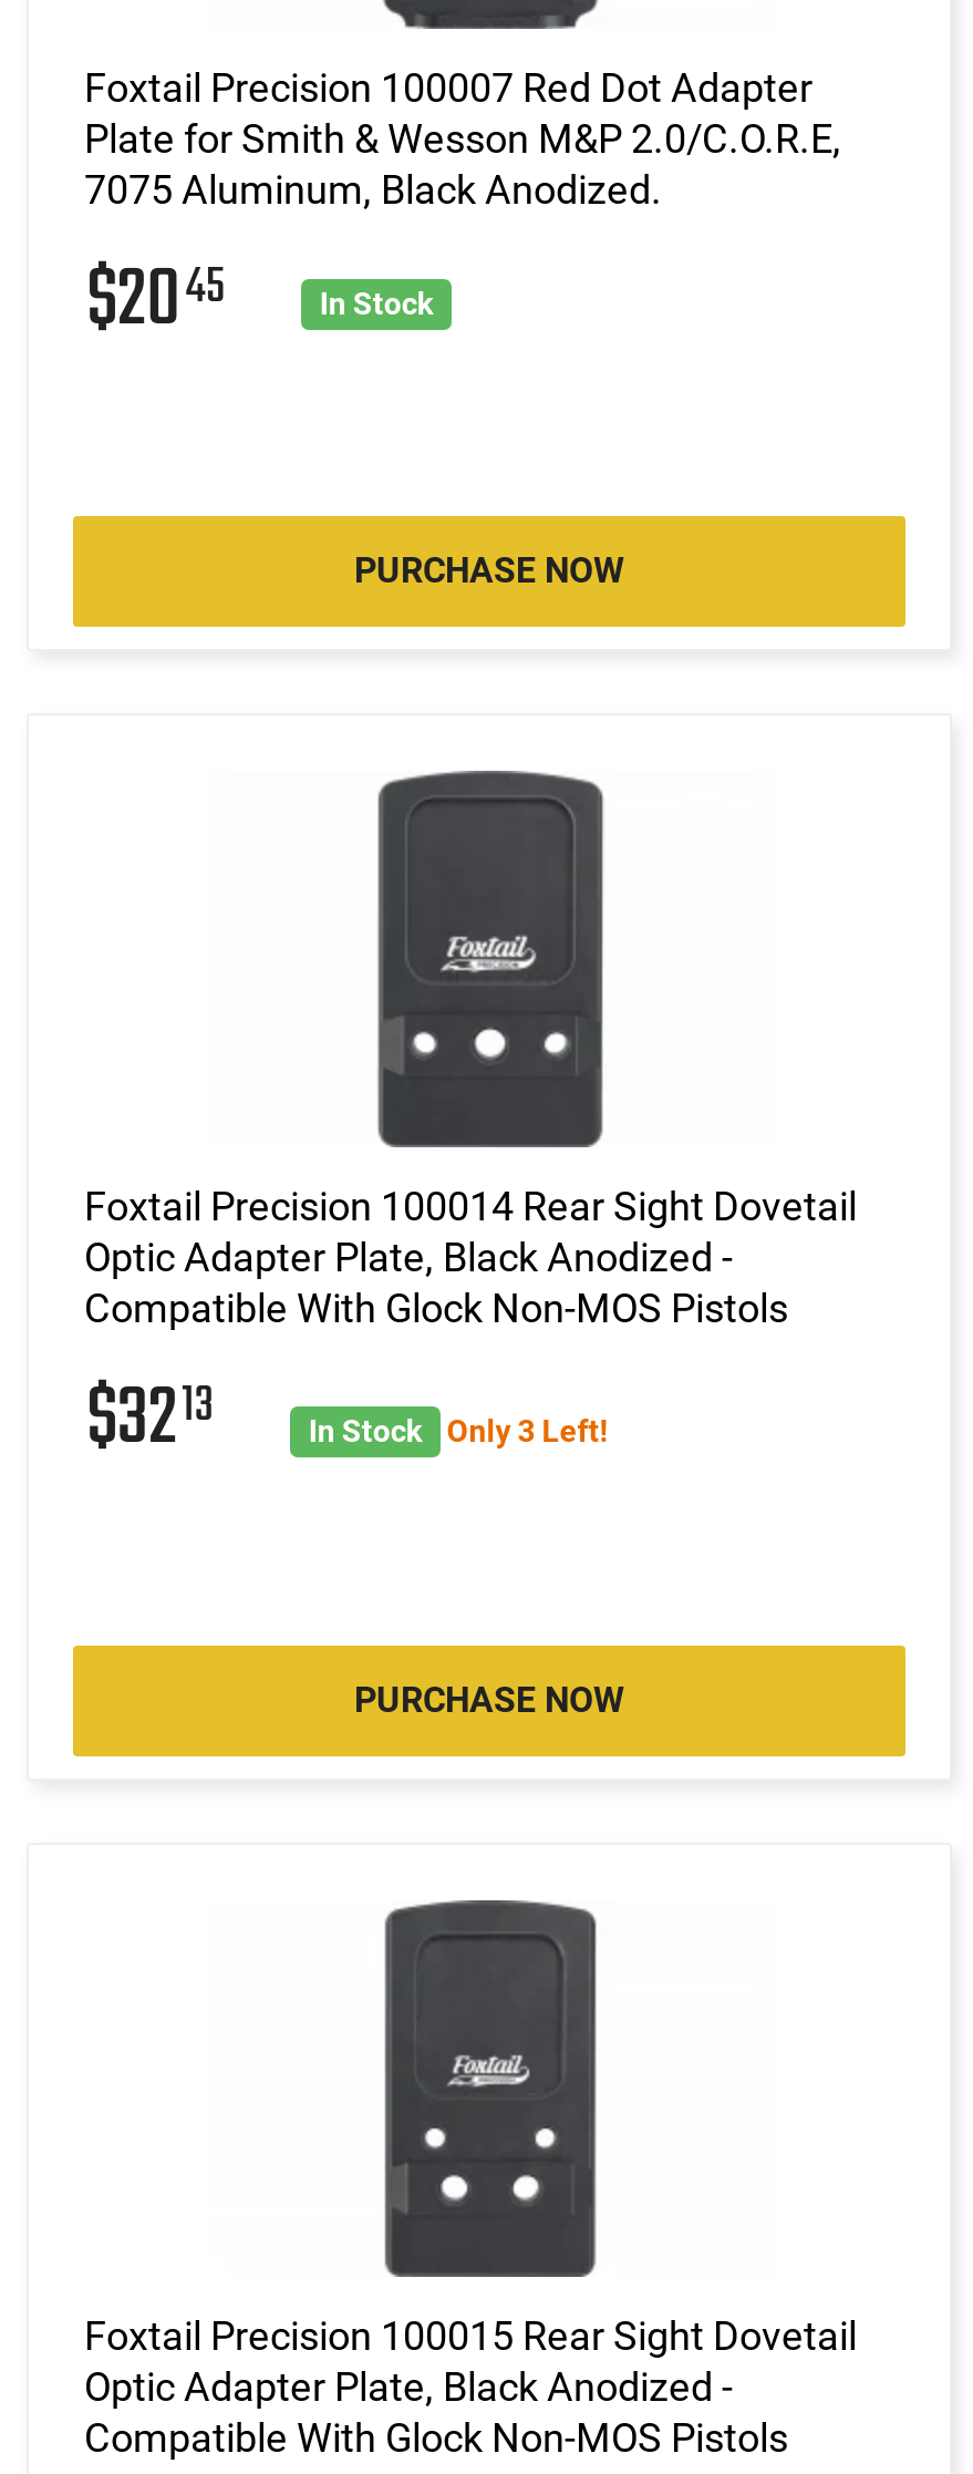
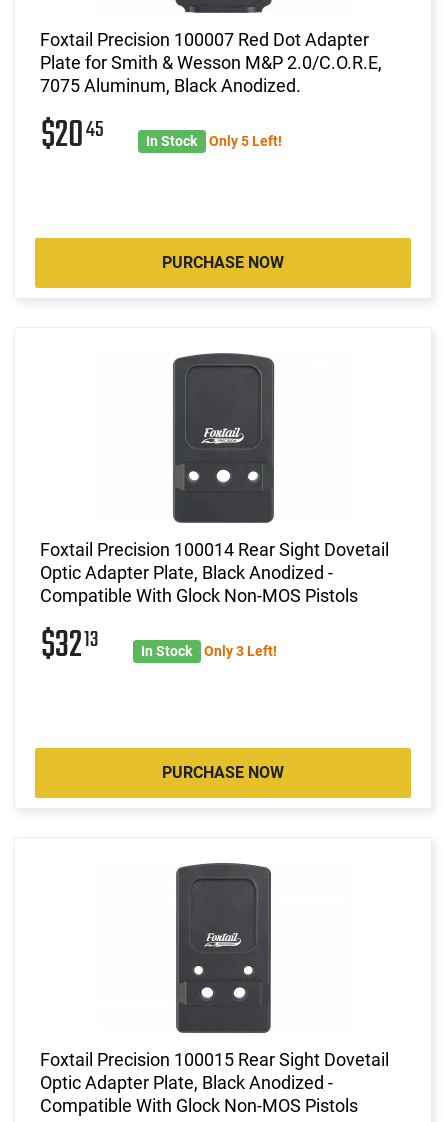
none -> [209,133,282,149] Only 5 Left!

